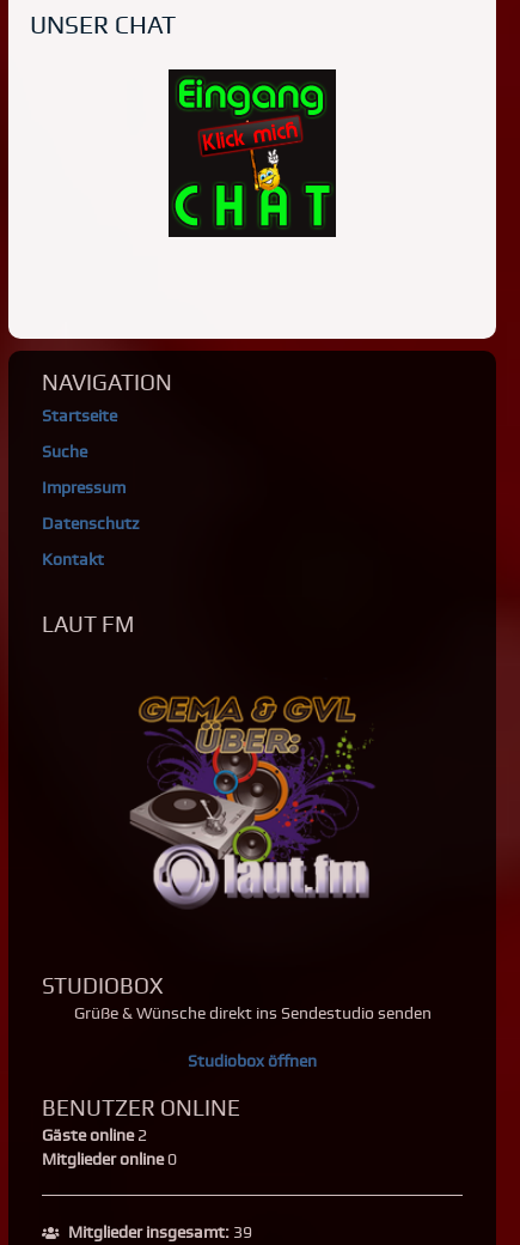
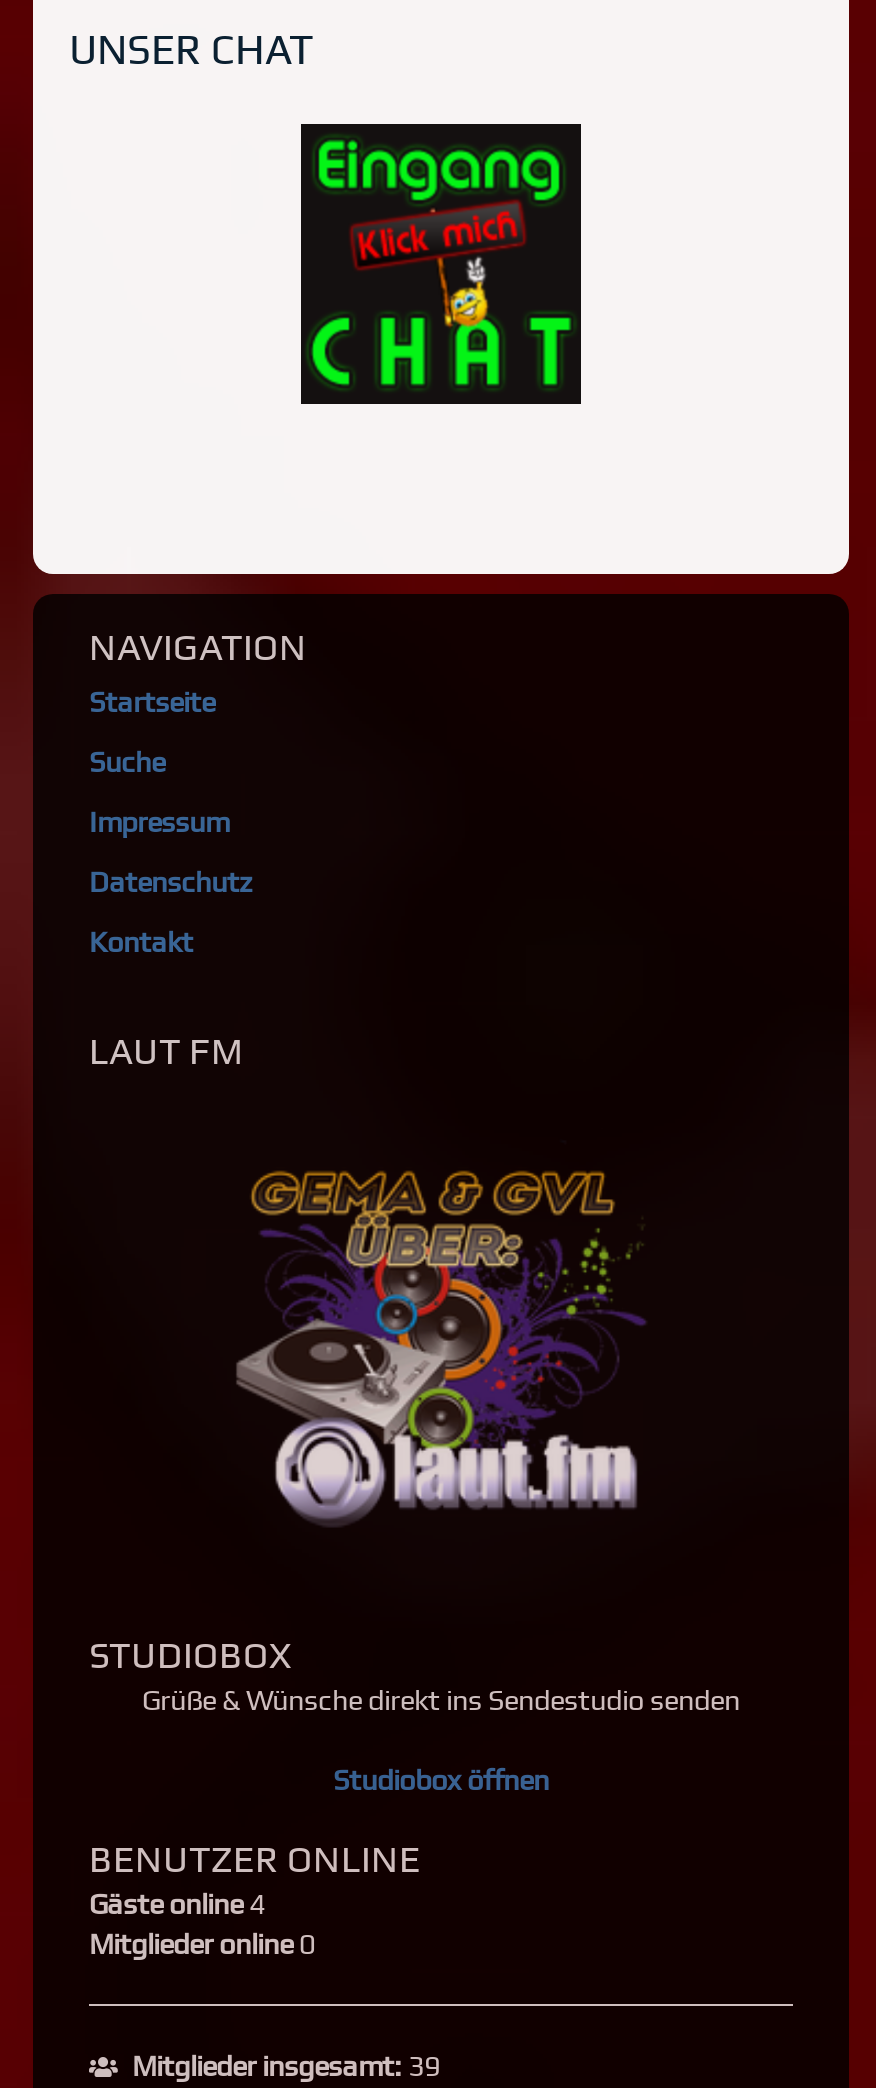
[42,1126,147,1145] Gäste online 2 -> [89,1889,265,1921] Gäste online 4

